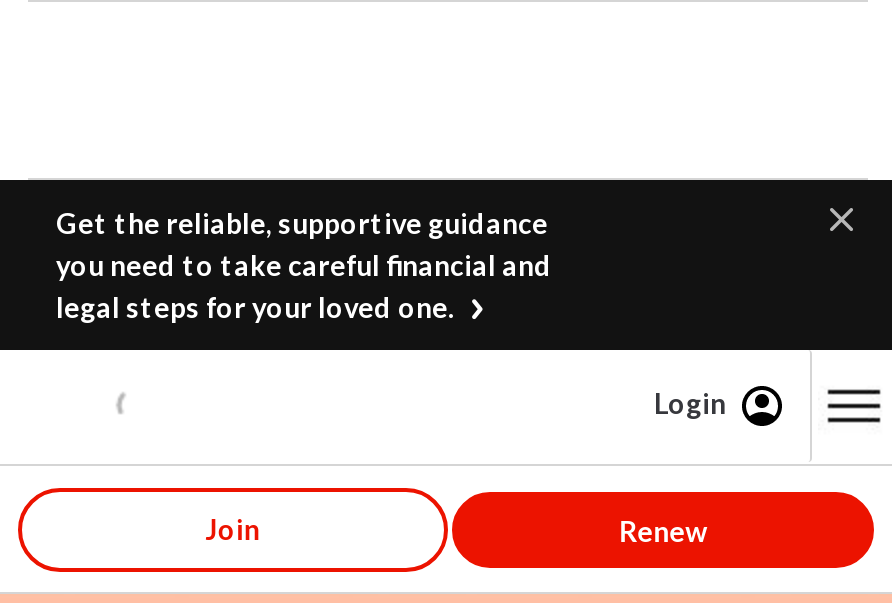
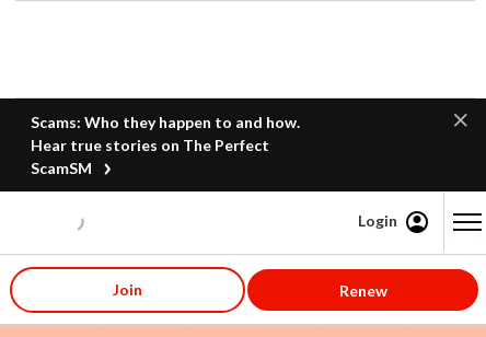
[56,206,552,324] Get the reliable, supportive guidance | you need to take careful financial and | legal steps for your loved one. -> [31,113,300,177] Scams: Who they happen to and how. | Hear true stories on The Perfect | ScamSM

